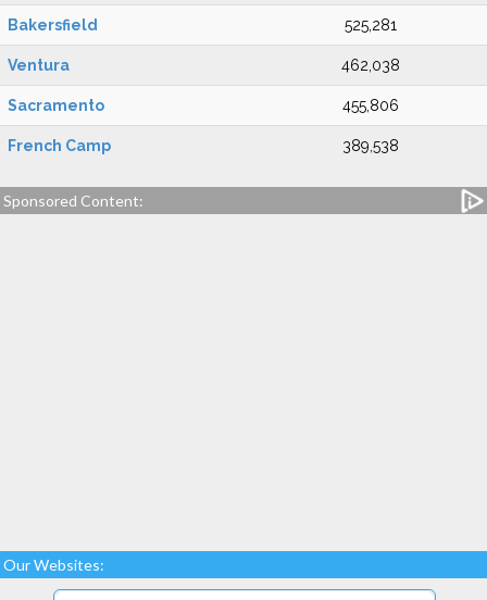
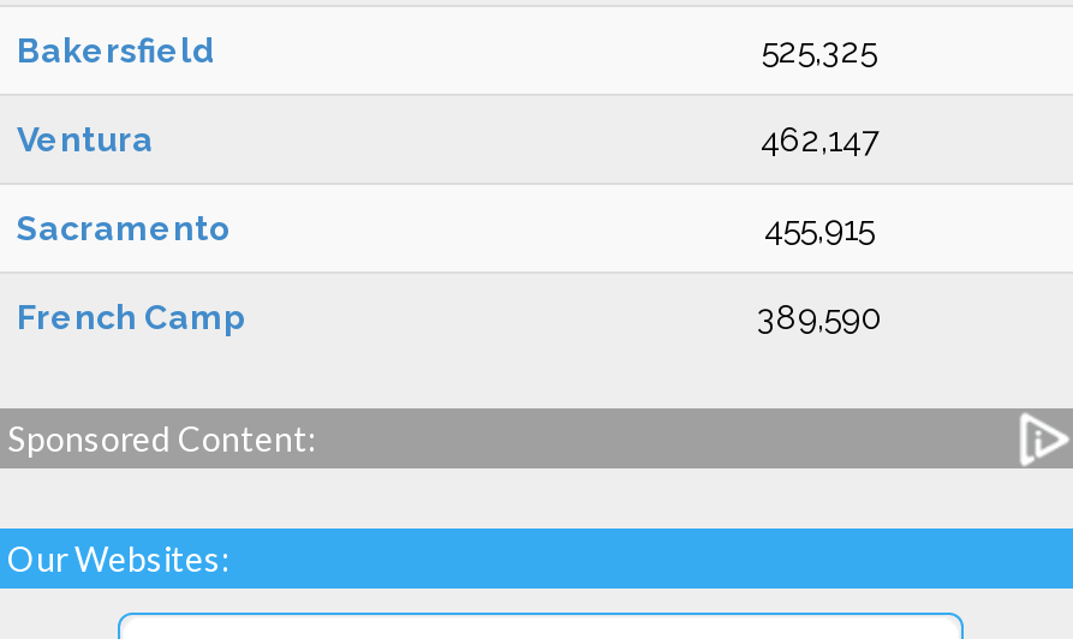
[345,16,397,34] 525,281 -> [762,31,877,70] 525,325
[341,57,400,74] 462,038 -> [761,120,878,159] 462,147
[342,97,399,114] 455,806 -> [764,209,875,247] 455,915
[342,137,399,154] 389,538 -> [757,298,882,336] 389,590

